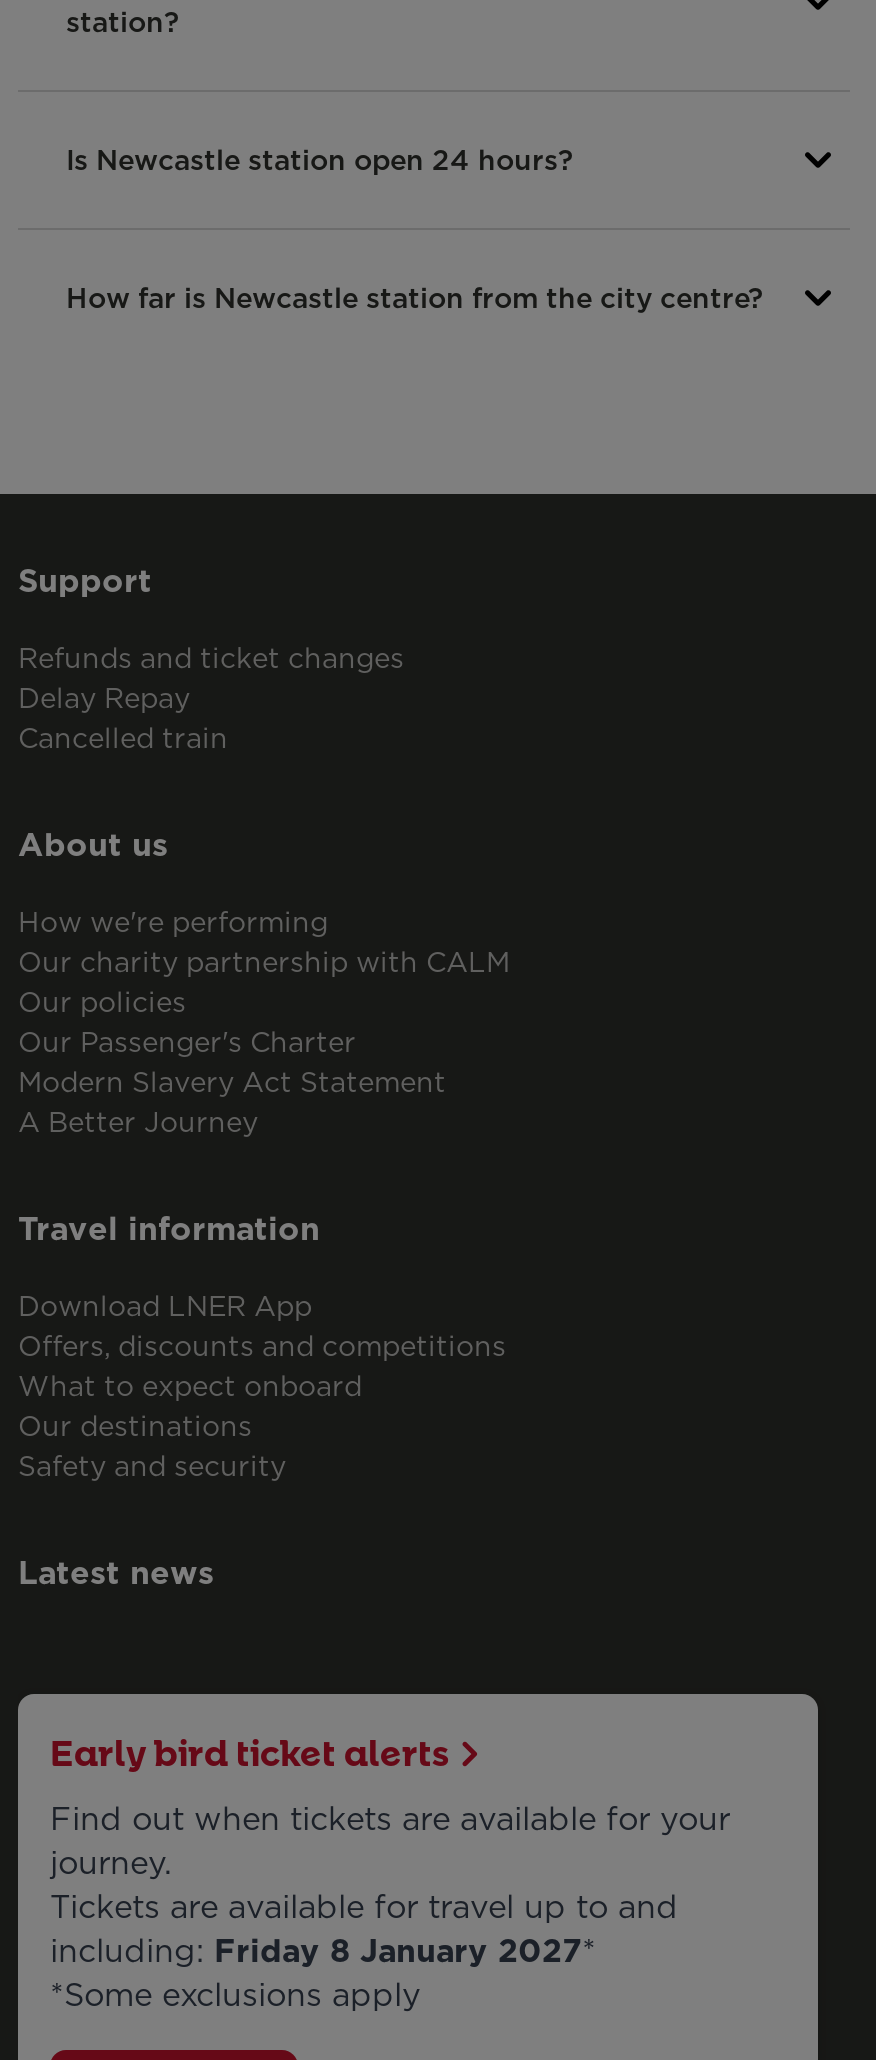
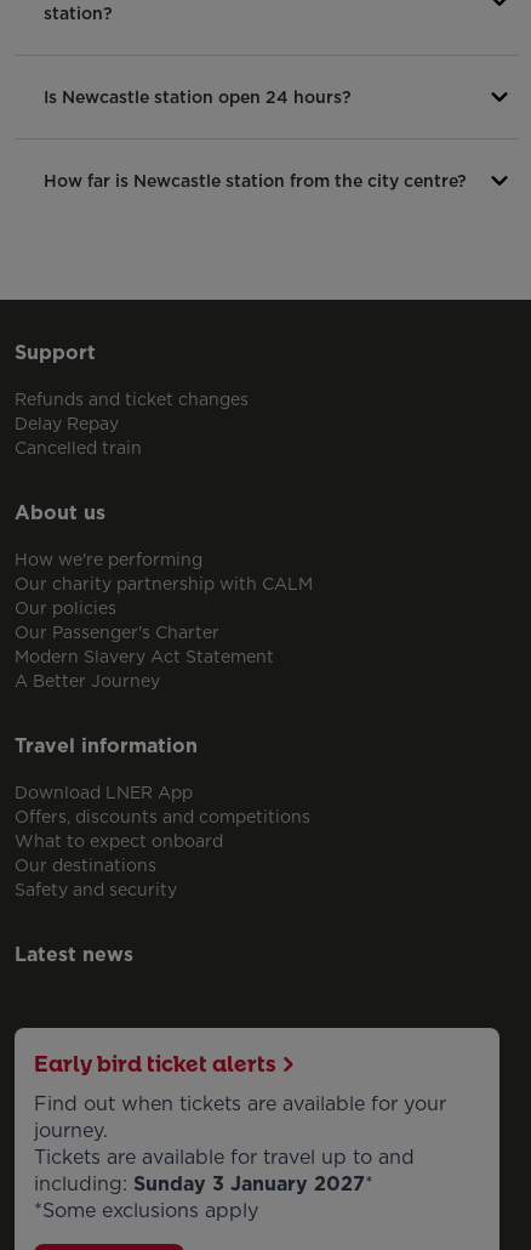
[50,1932,596,1970] including: Friday 8 January 2027* -> [34,1172,373,1196] including: Sunday 3 January 2027*

